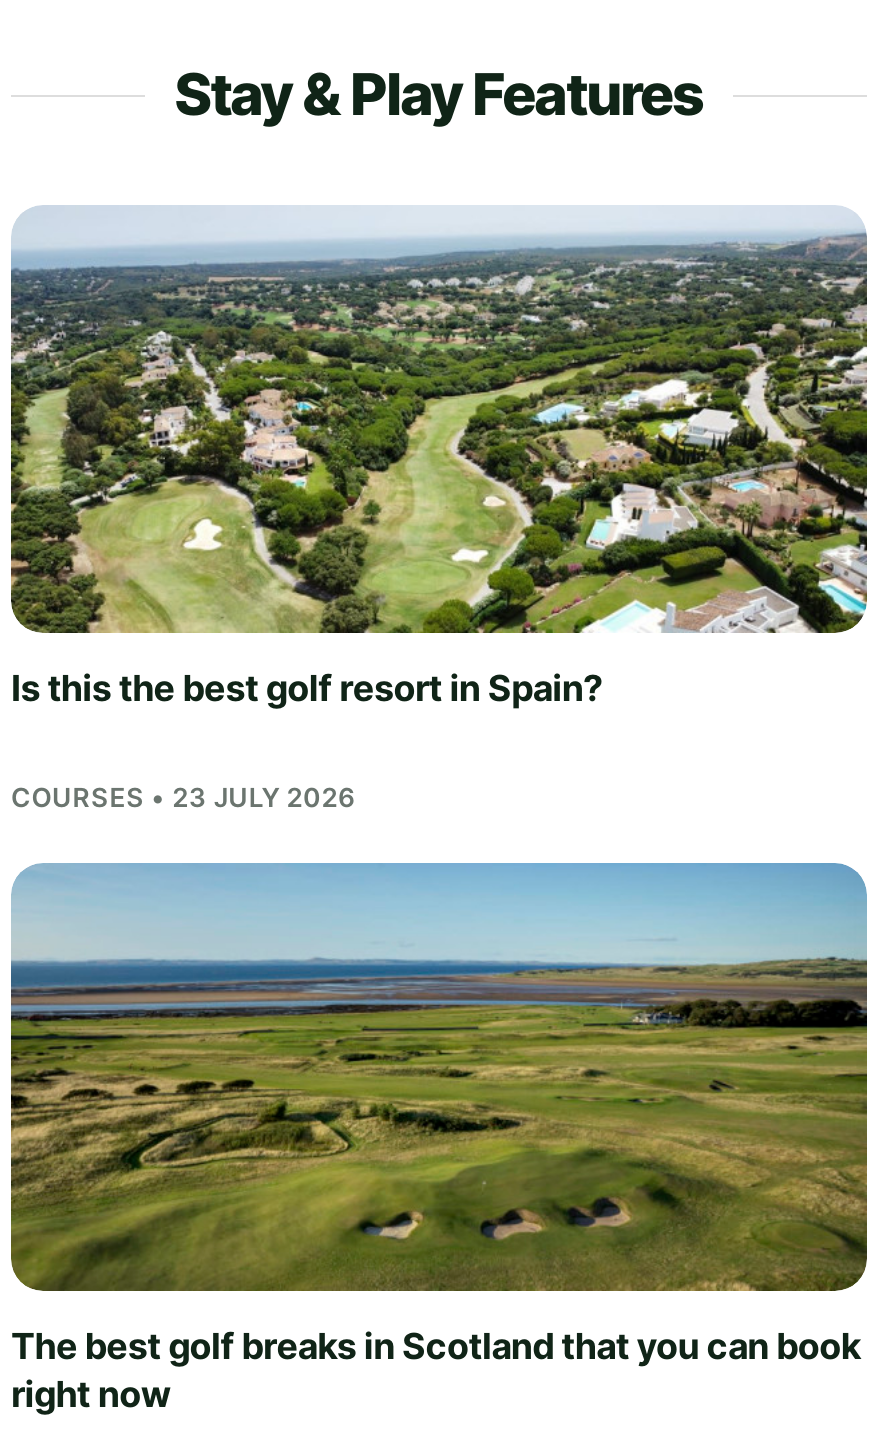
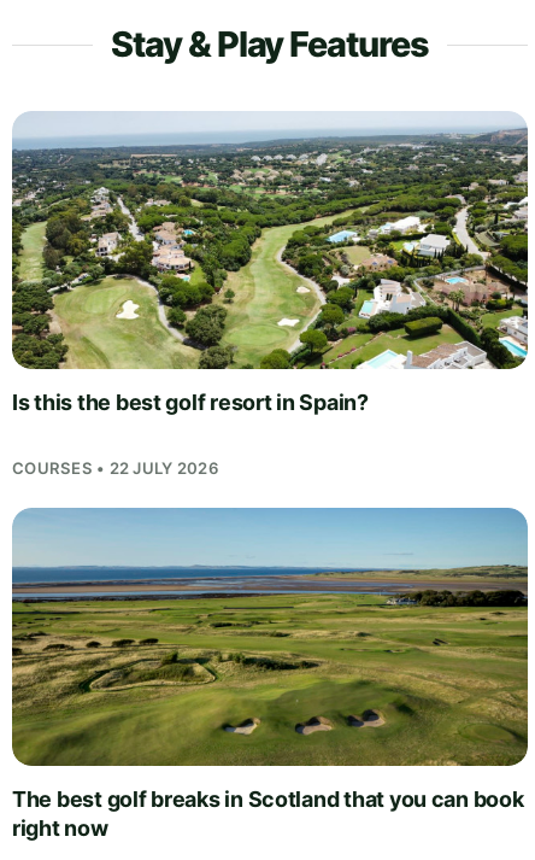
[11,780,357,812] COURSES • 23 JULY 2026 -> [12,458,219,477] COURSES • 22 JULY 2026

